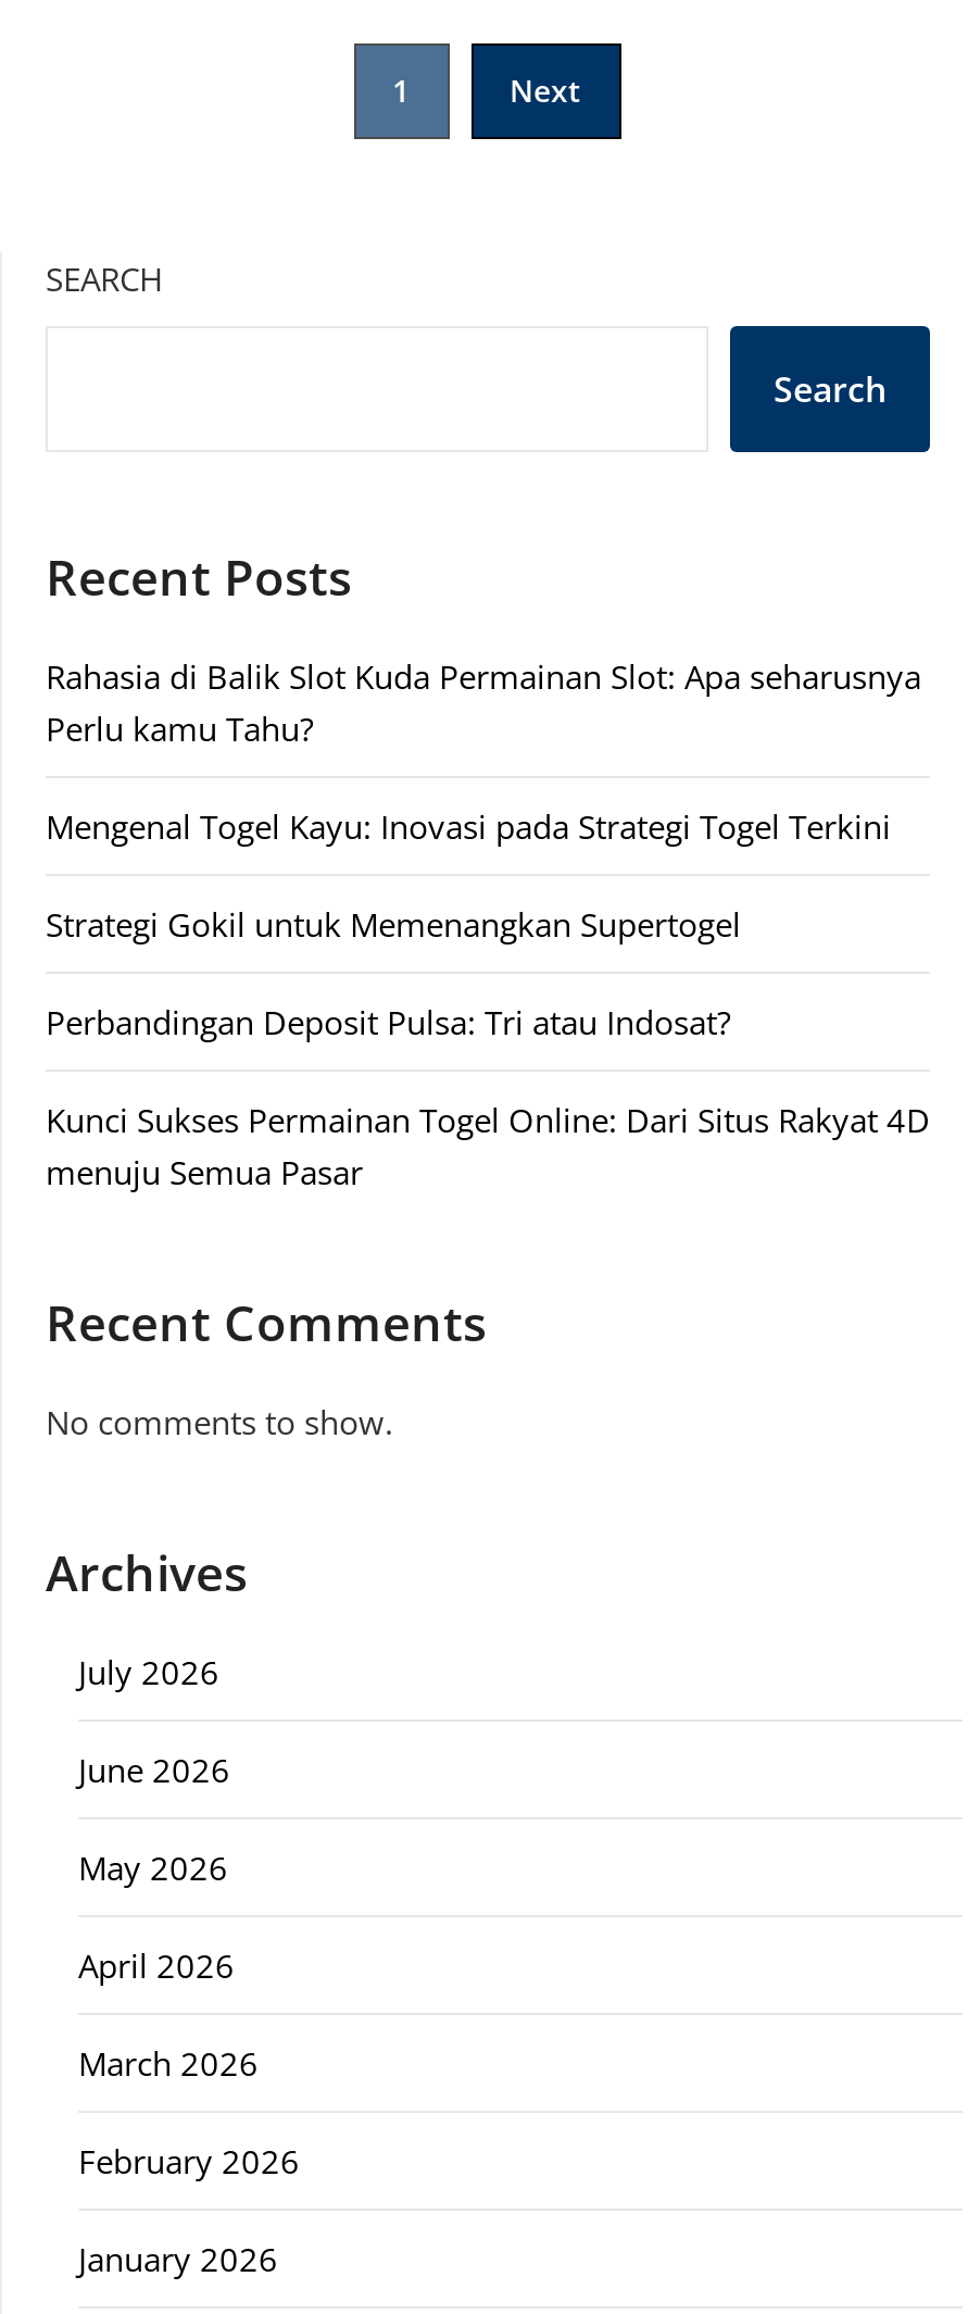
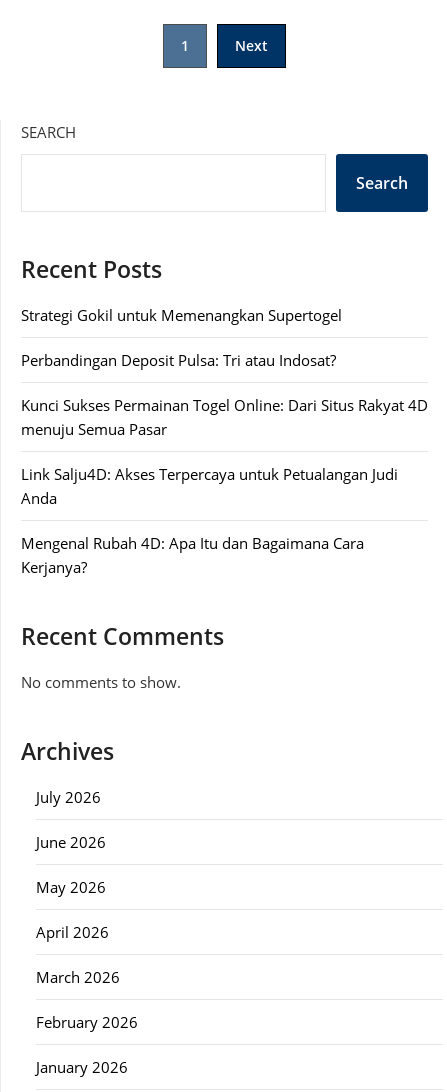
[46,654,921,848] Rahasia di Balik Slot Kuda Permainan Slot: Apa seharusnya | Perlu kamu Tahu? | Mengenal Togel Kayu: Inovasi pada Strategi Togel Terkini -> none
moved [46,902,930,1193] -> [21,305,428,439]: Strategi Gokil untuk Memenangkan Supertogel | Perbandingan Deposit Pulsa: Tri atau Indosat? | Kunci Sukses Permainan Togel Online: Dari Situs Rakyat 4D | menuju Semua Pasar
none -> [21,464,398,577] Link Salju4D: Akses Terpercaya untuk Petualangan Judi | Anda | Mengenal Rubah 4D: Apa Itu dan Bagaimana Cara | Kerjanya?

